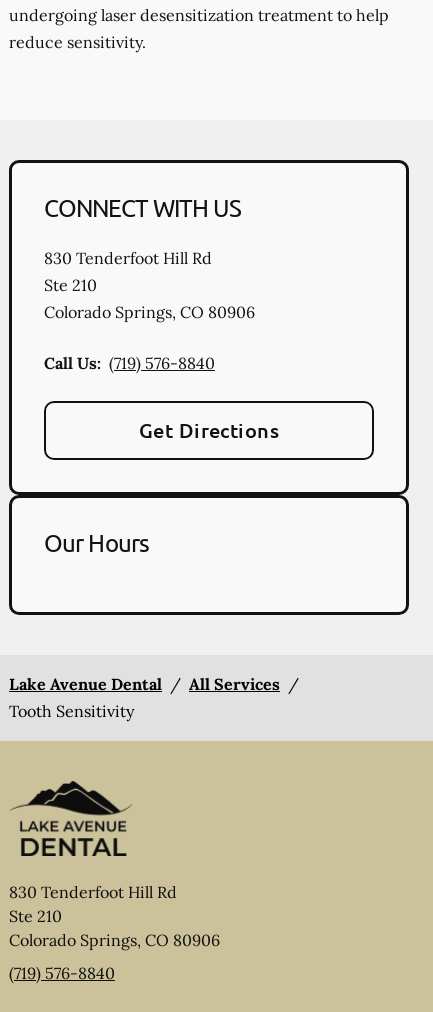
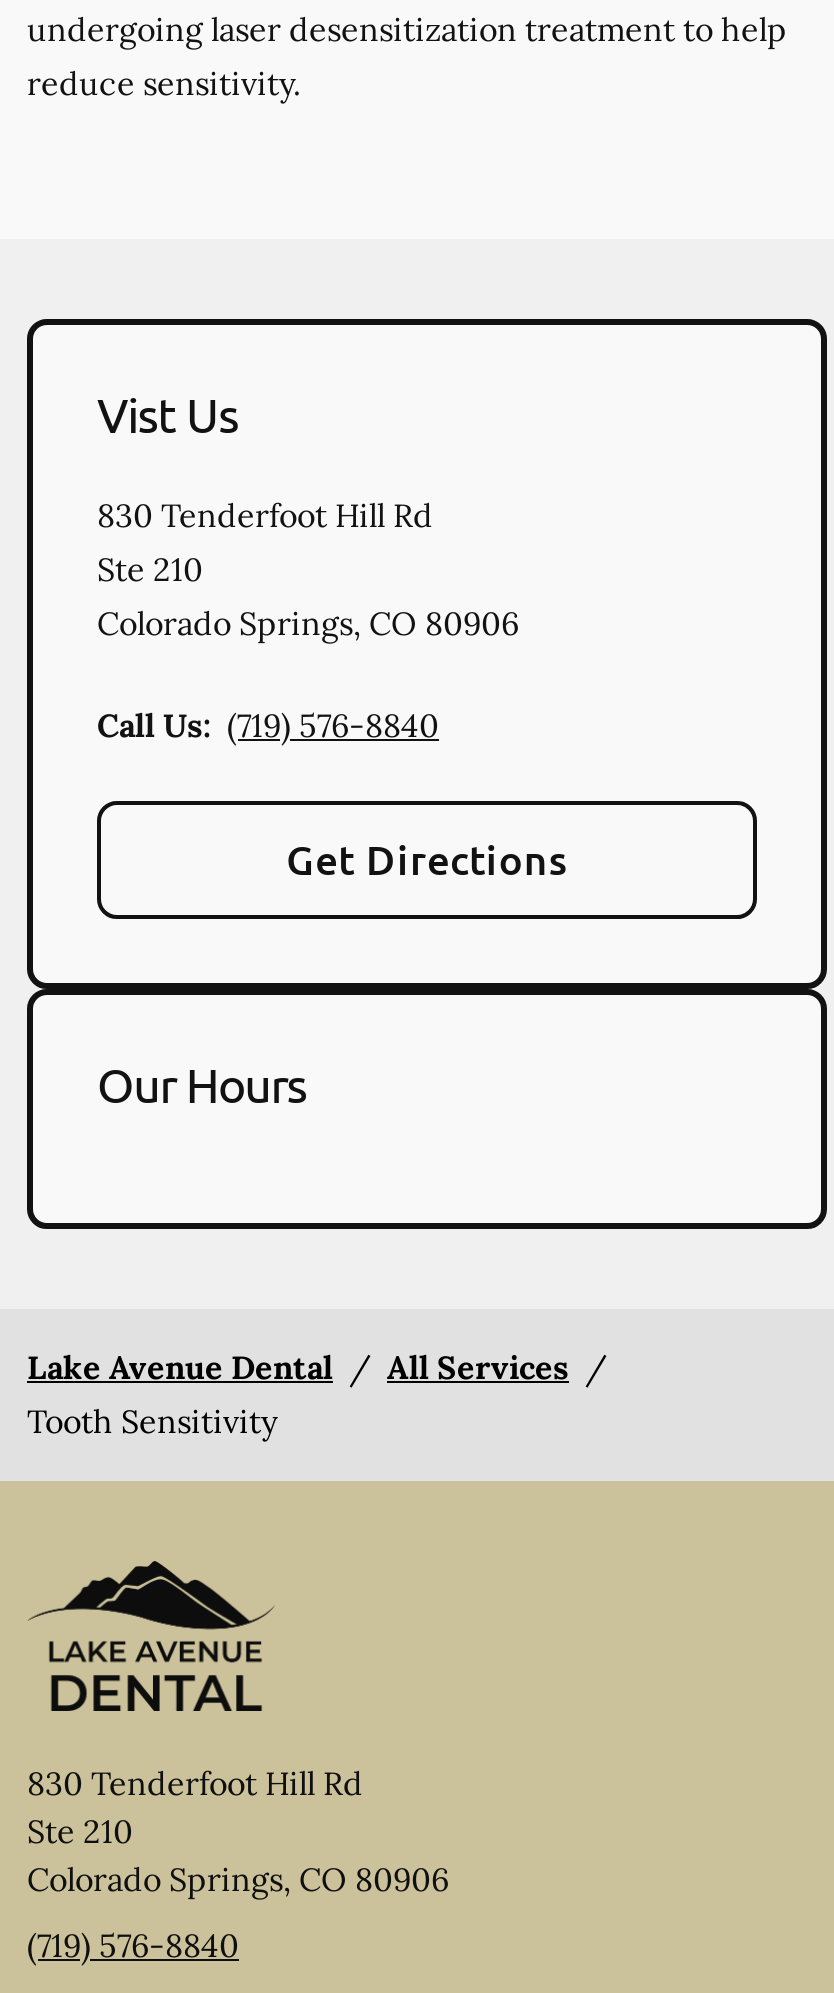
[44,193,241,222] CONNECT WITH US -> [97,385,238,443] Vist Us

